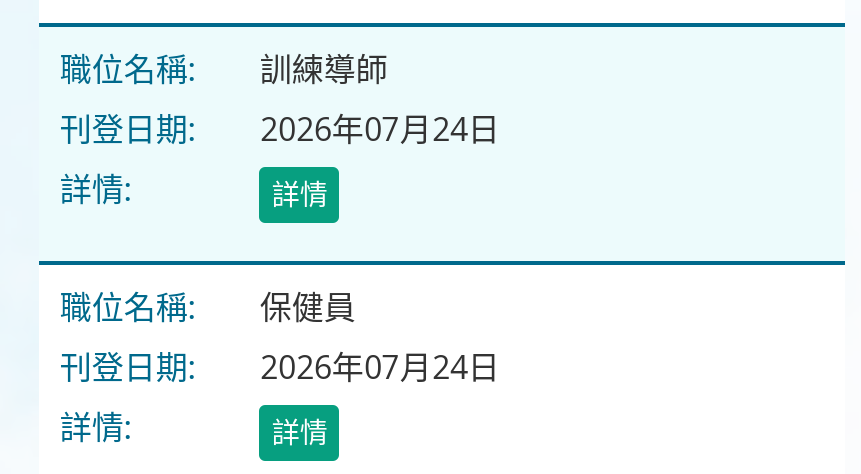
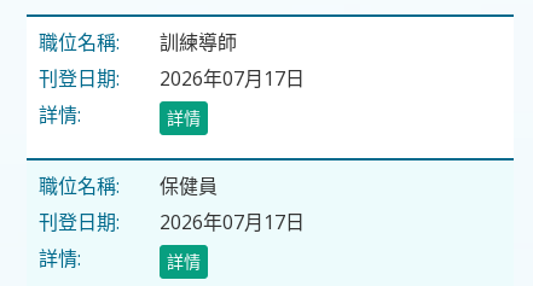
[260,107,500,151] 2026年07月24日 -> [160,65,305,92] 2026年07月17日
[260,345,500,389] 2026年07月24日 -> [160,209,305,235] 2026年07月17日

